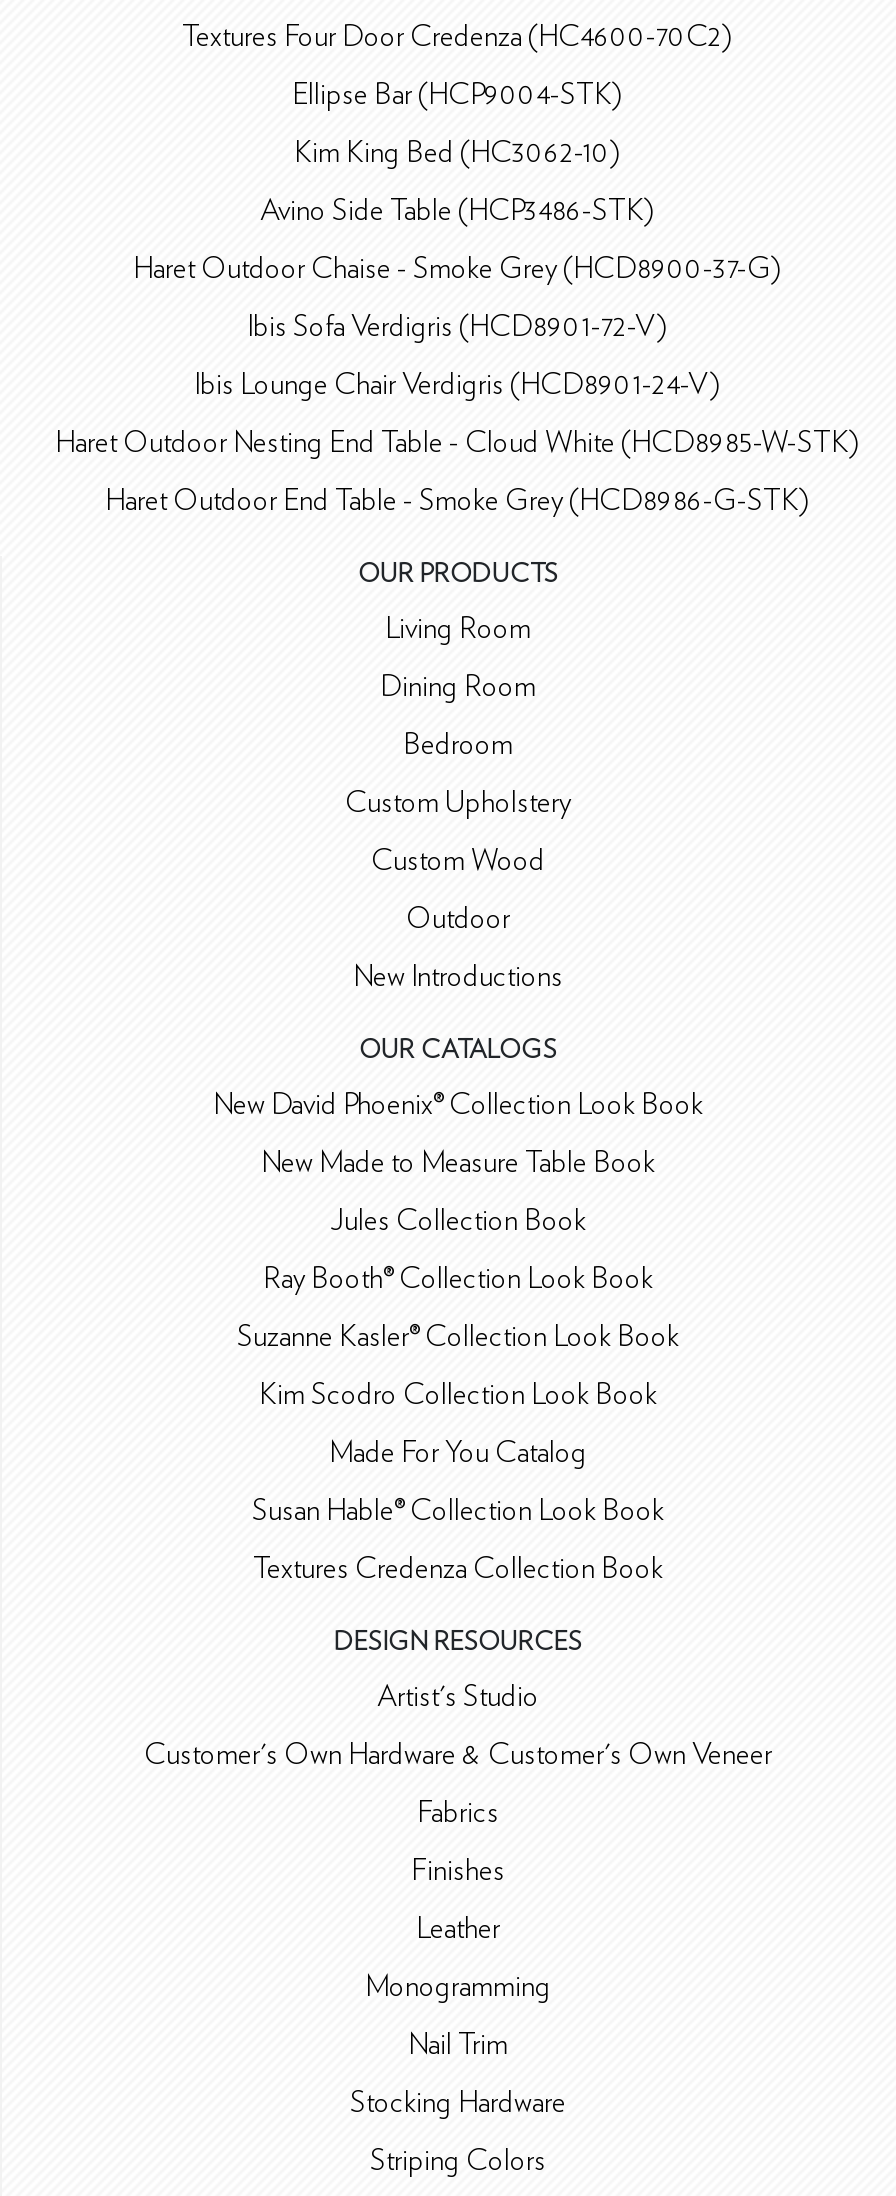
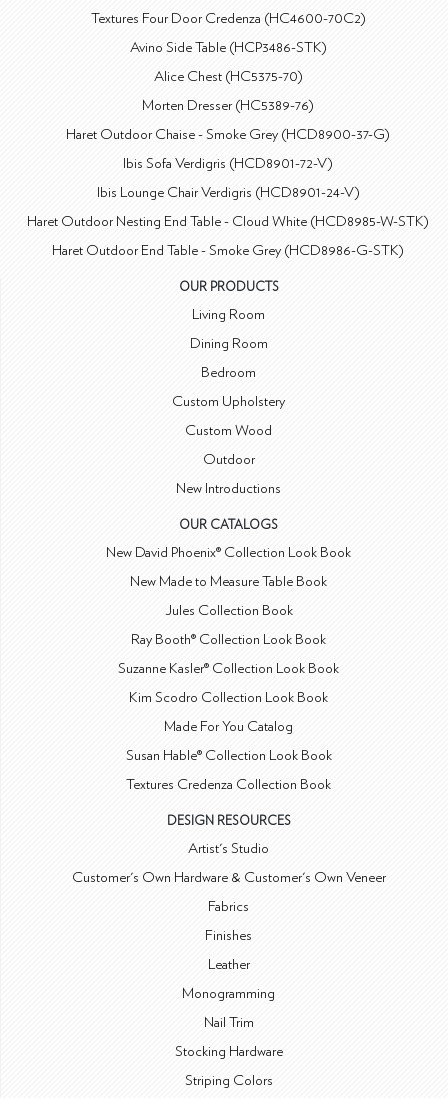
[292,81,622,169] Ellipse Bar (HCP9004-STK) | Kim King Bed (HC3062-10) -> none
moved [260,197,654,227] -> [130,40,327,55]: Avino Side Table (HCP3486-STK)
none -> [142,69,314,113] Alice Chest (HC5375-70) | Morten Dresser (HC5389-76)

